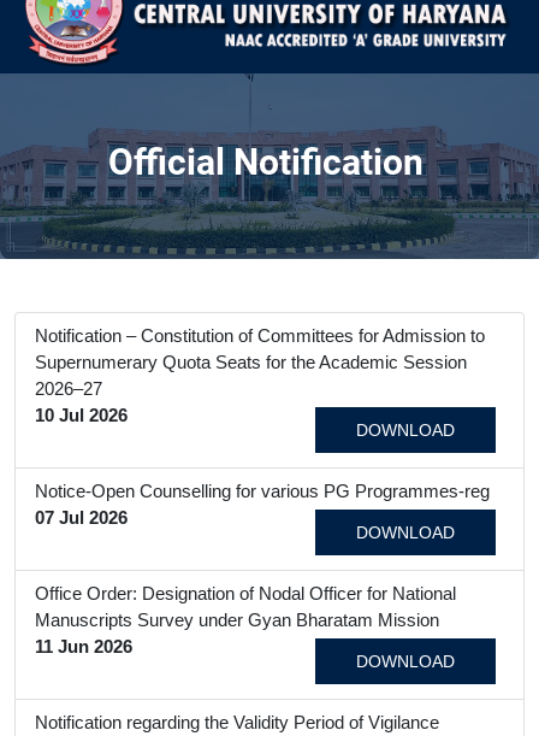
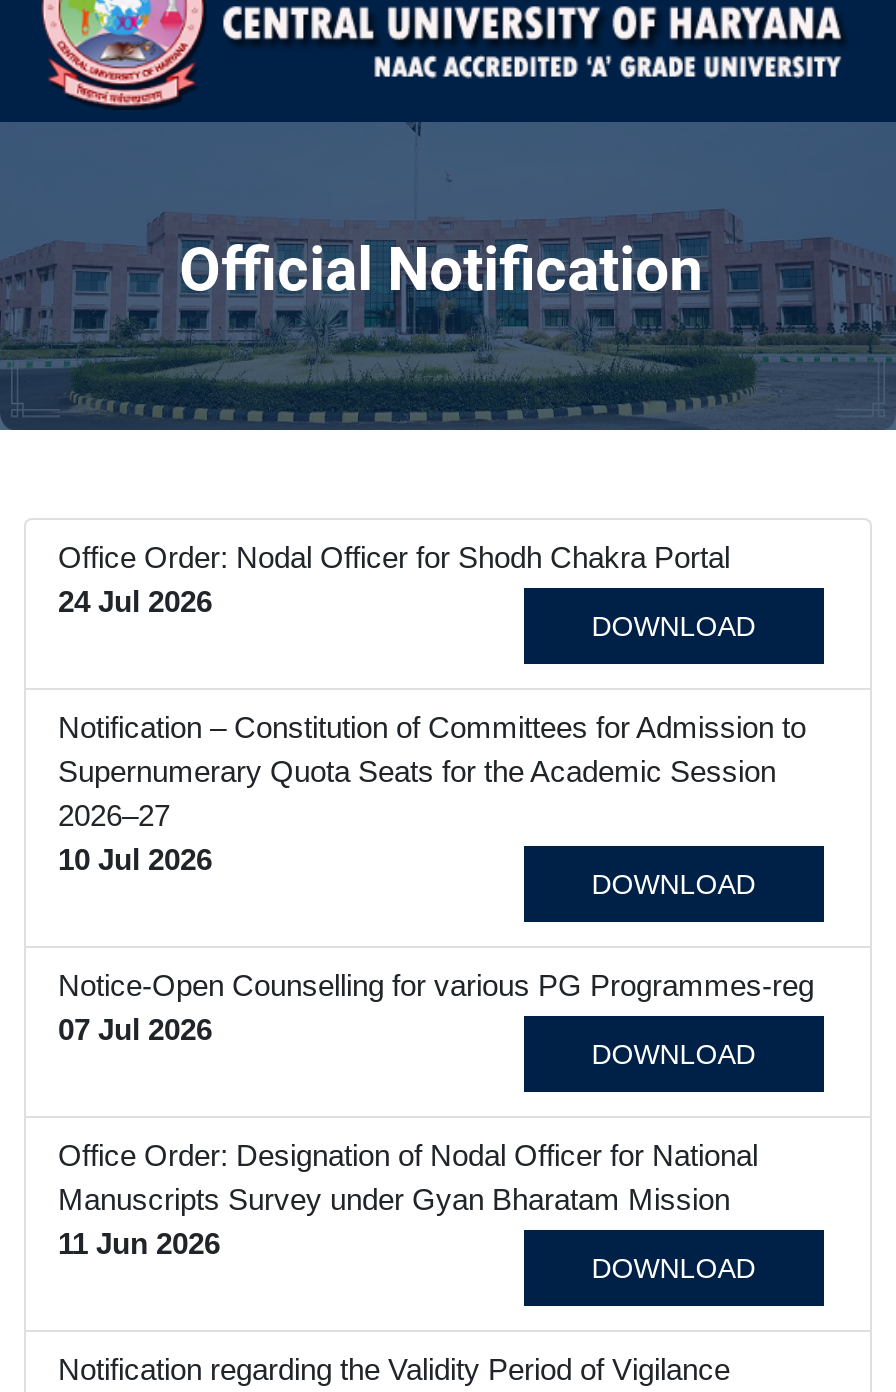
none -> [58,540,755,642] Office Order: Nodal Officer for Shodh Chakra Portal | 24 Jul 2026 | DOWNLOAD

